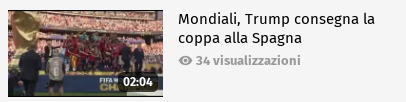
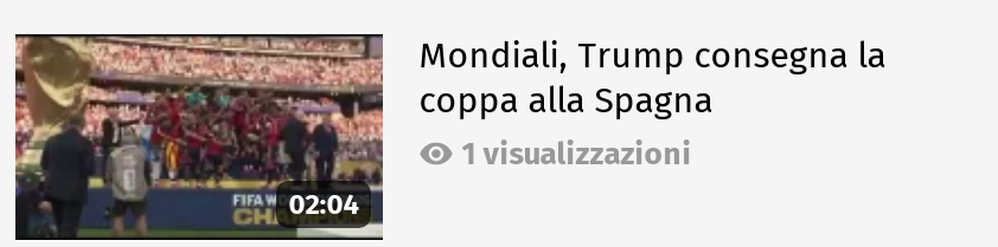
[196,53,301,68] 34 visualizzazioni -> [462,136,691,171] 1 visualizzazioni

